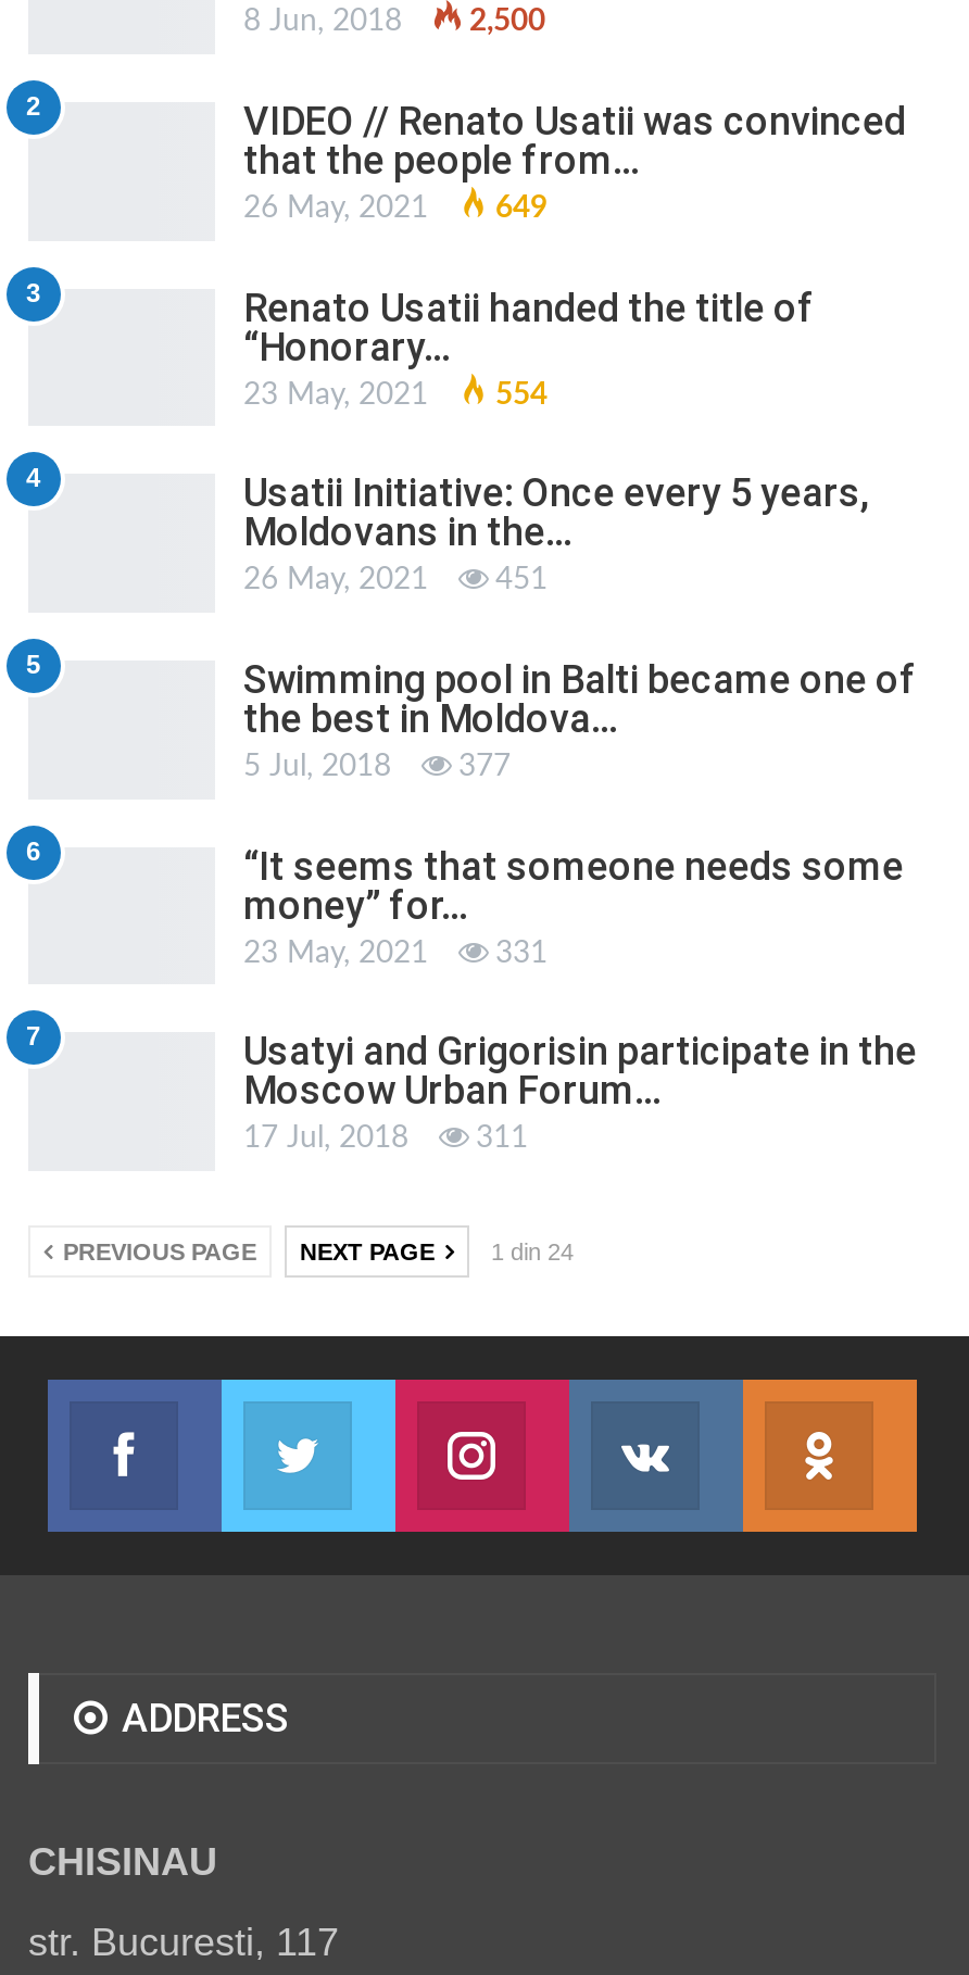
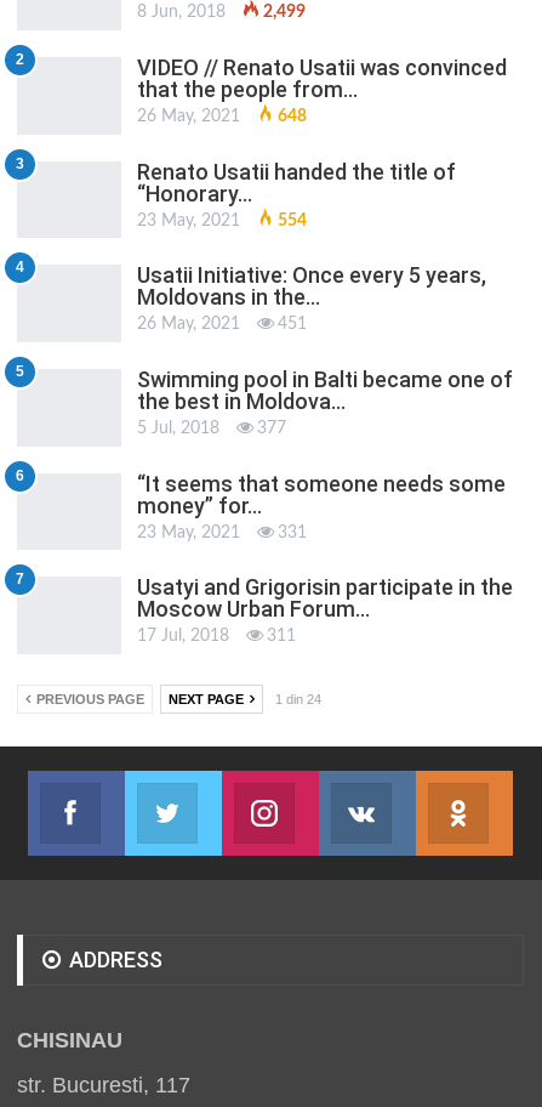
[469,8,545,38] 2,500 -> [263,4,306,21] 2,499
[495,194,548,224] 649 -> [278,108,307,125] 648

